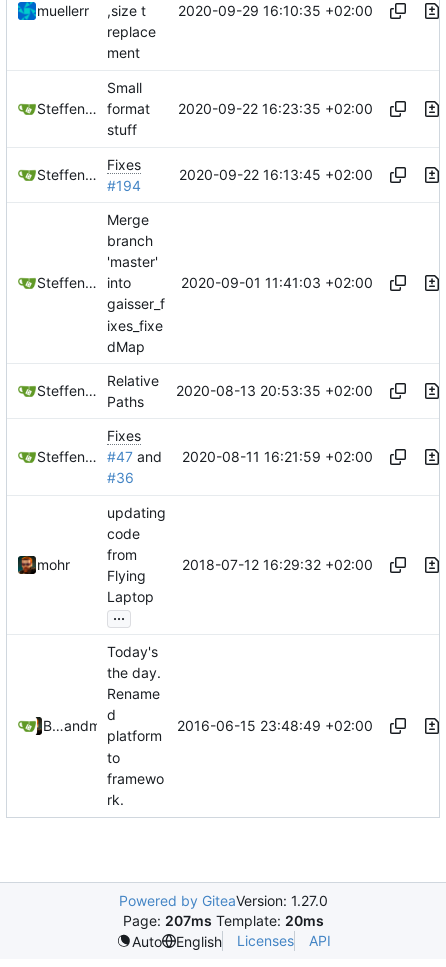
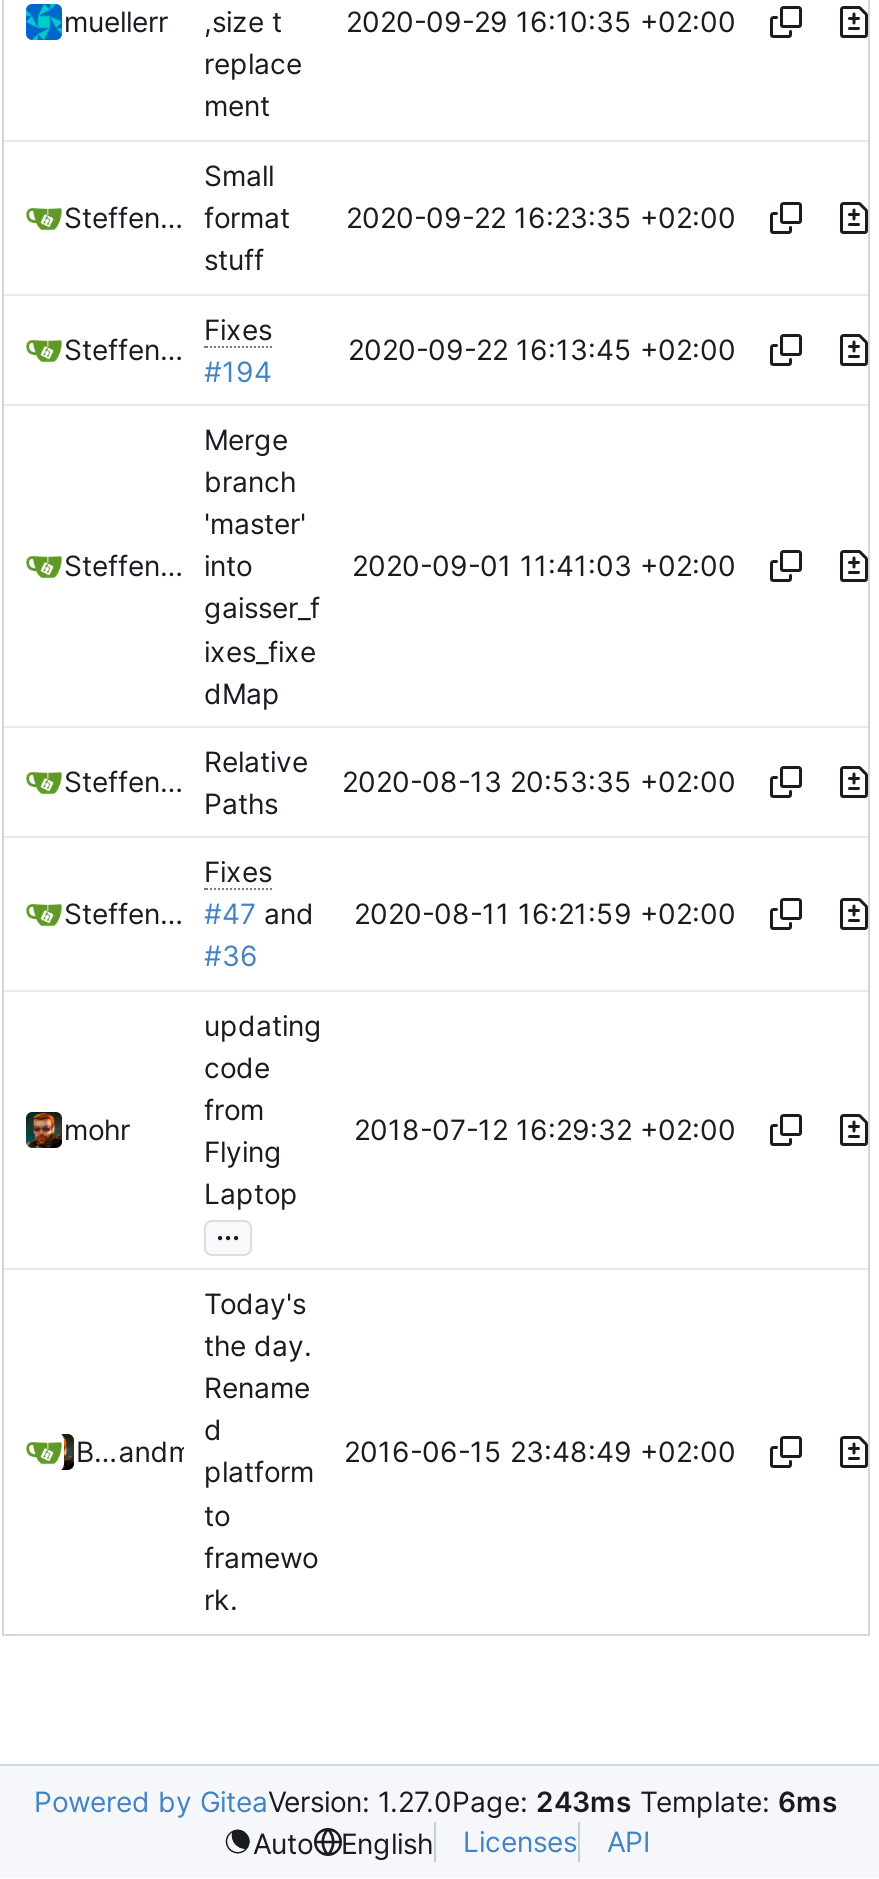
[118,892,327,929] Powered by GiteaVersion: 1.27.0 | Page: 207ms Template: 20ms -> [34,1784,838,1818] Powered by GiteaVersion: 1.27.0Page: 243ms Template: 6ms

